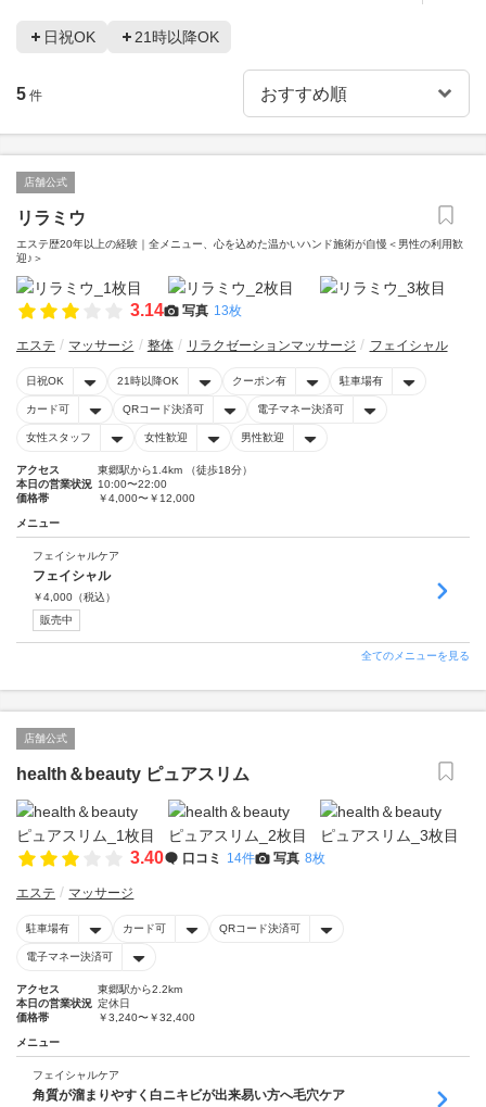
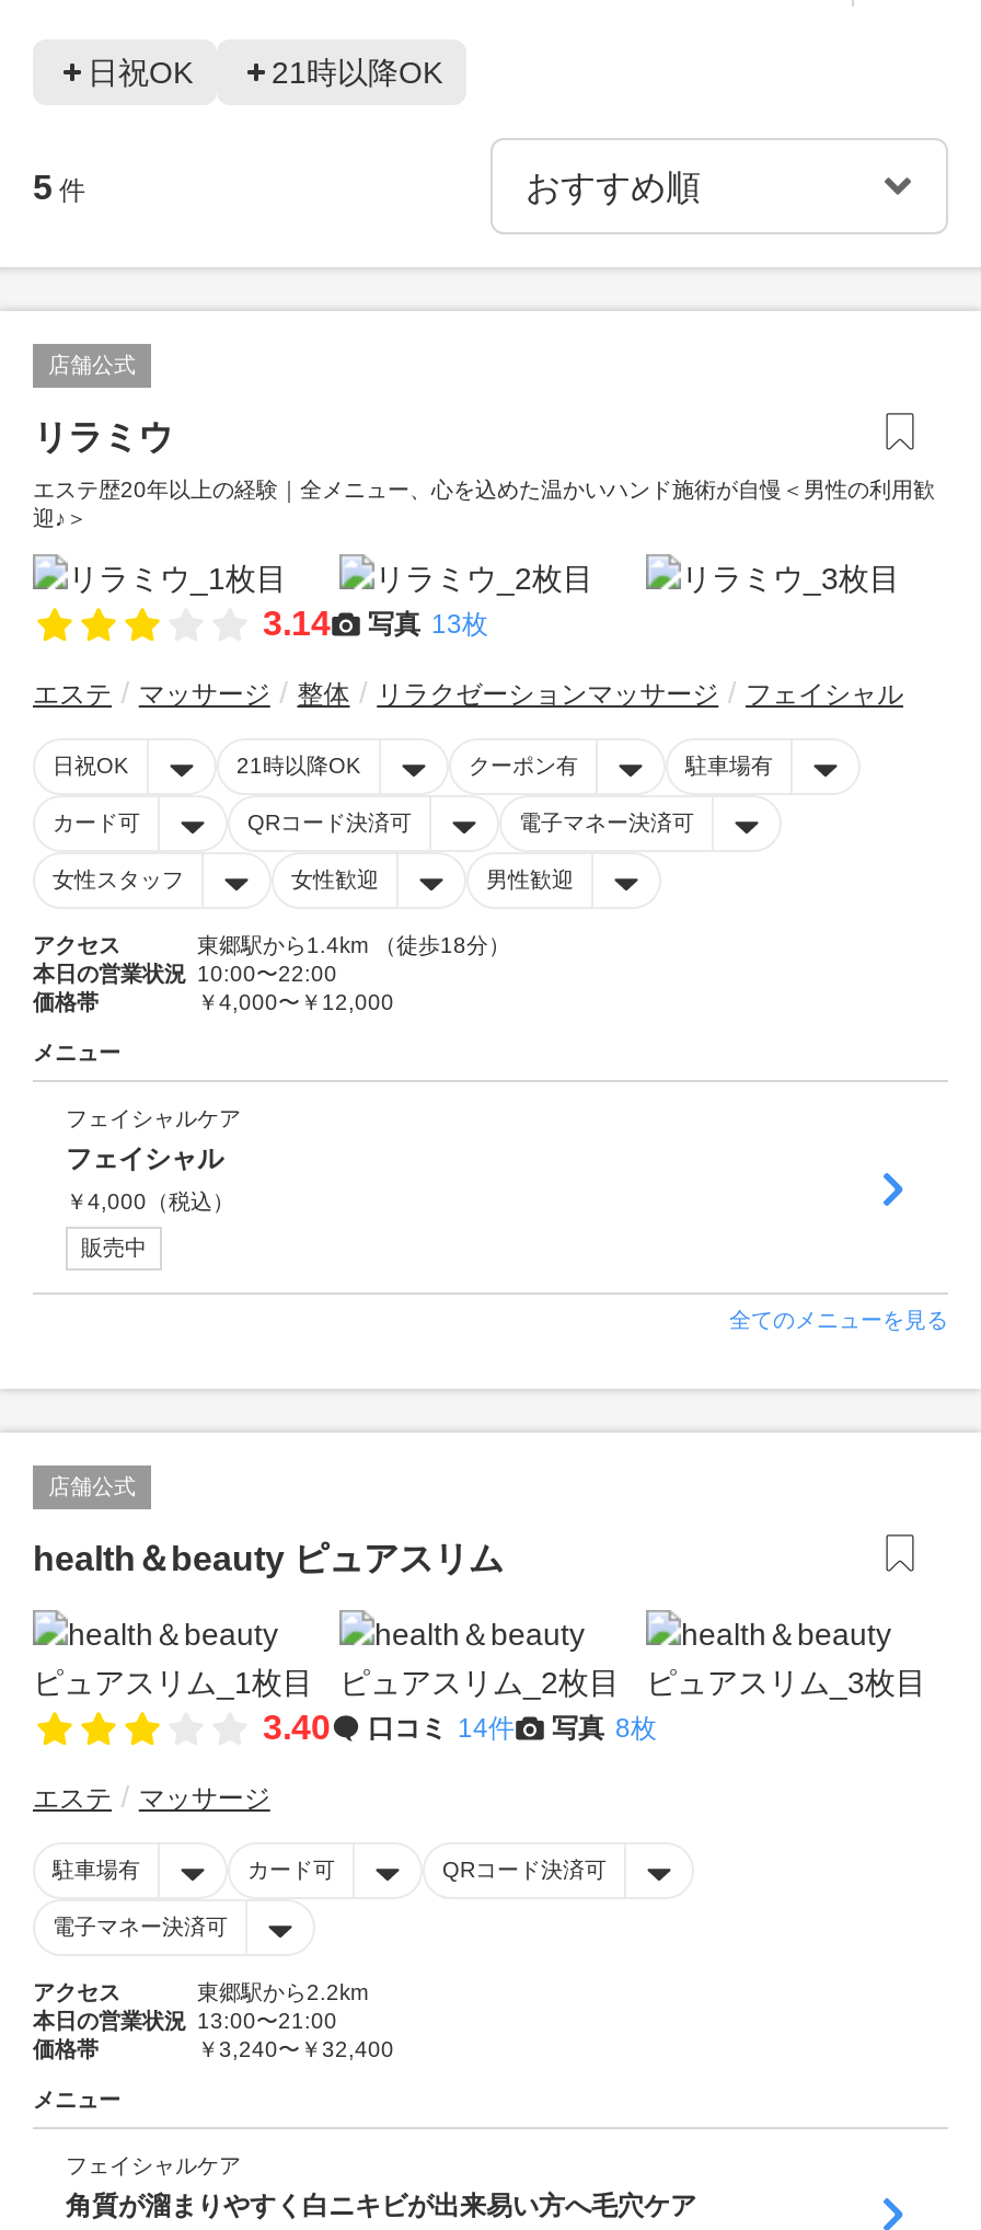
[16,997,130,1009] 本日の営業状況 定休日 -> [33,2009,337,2033] 本日の営業状況 13:00〜21:00

